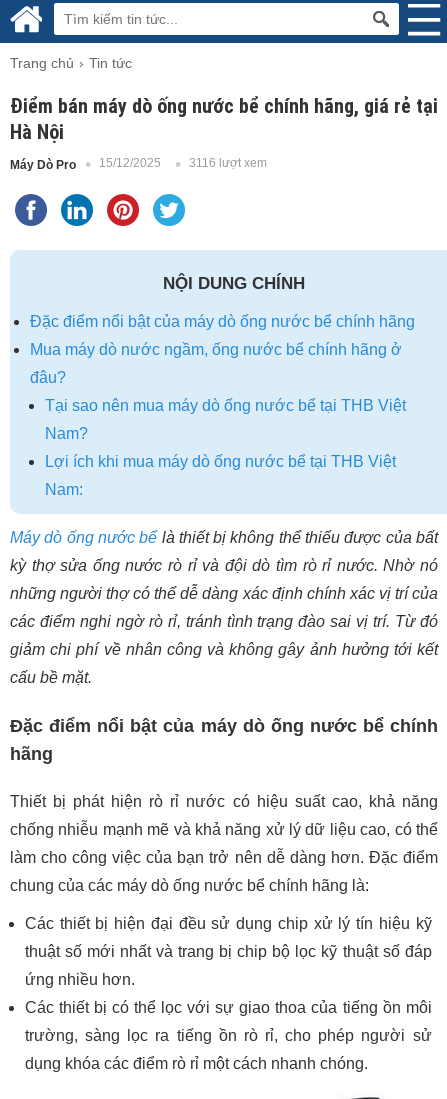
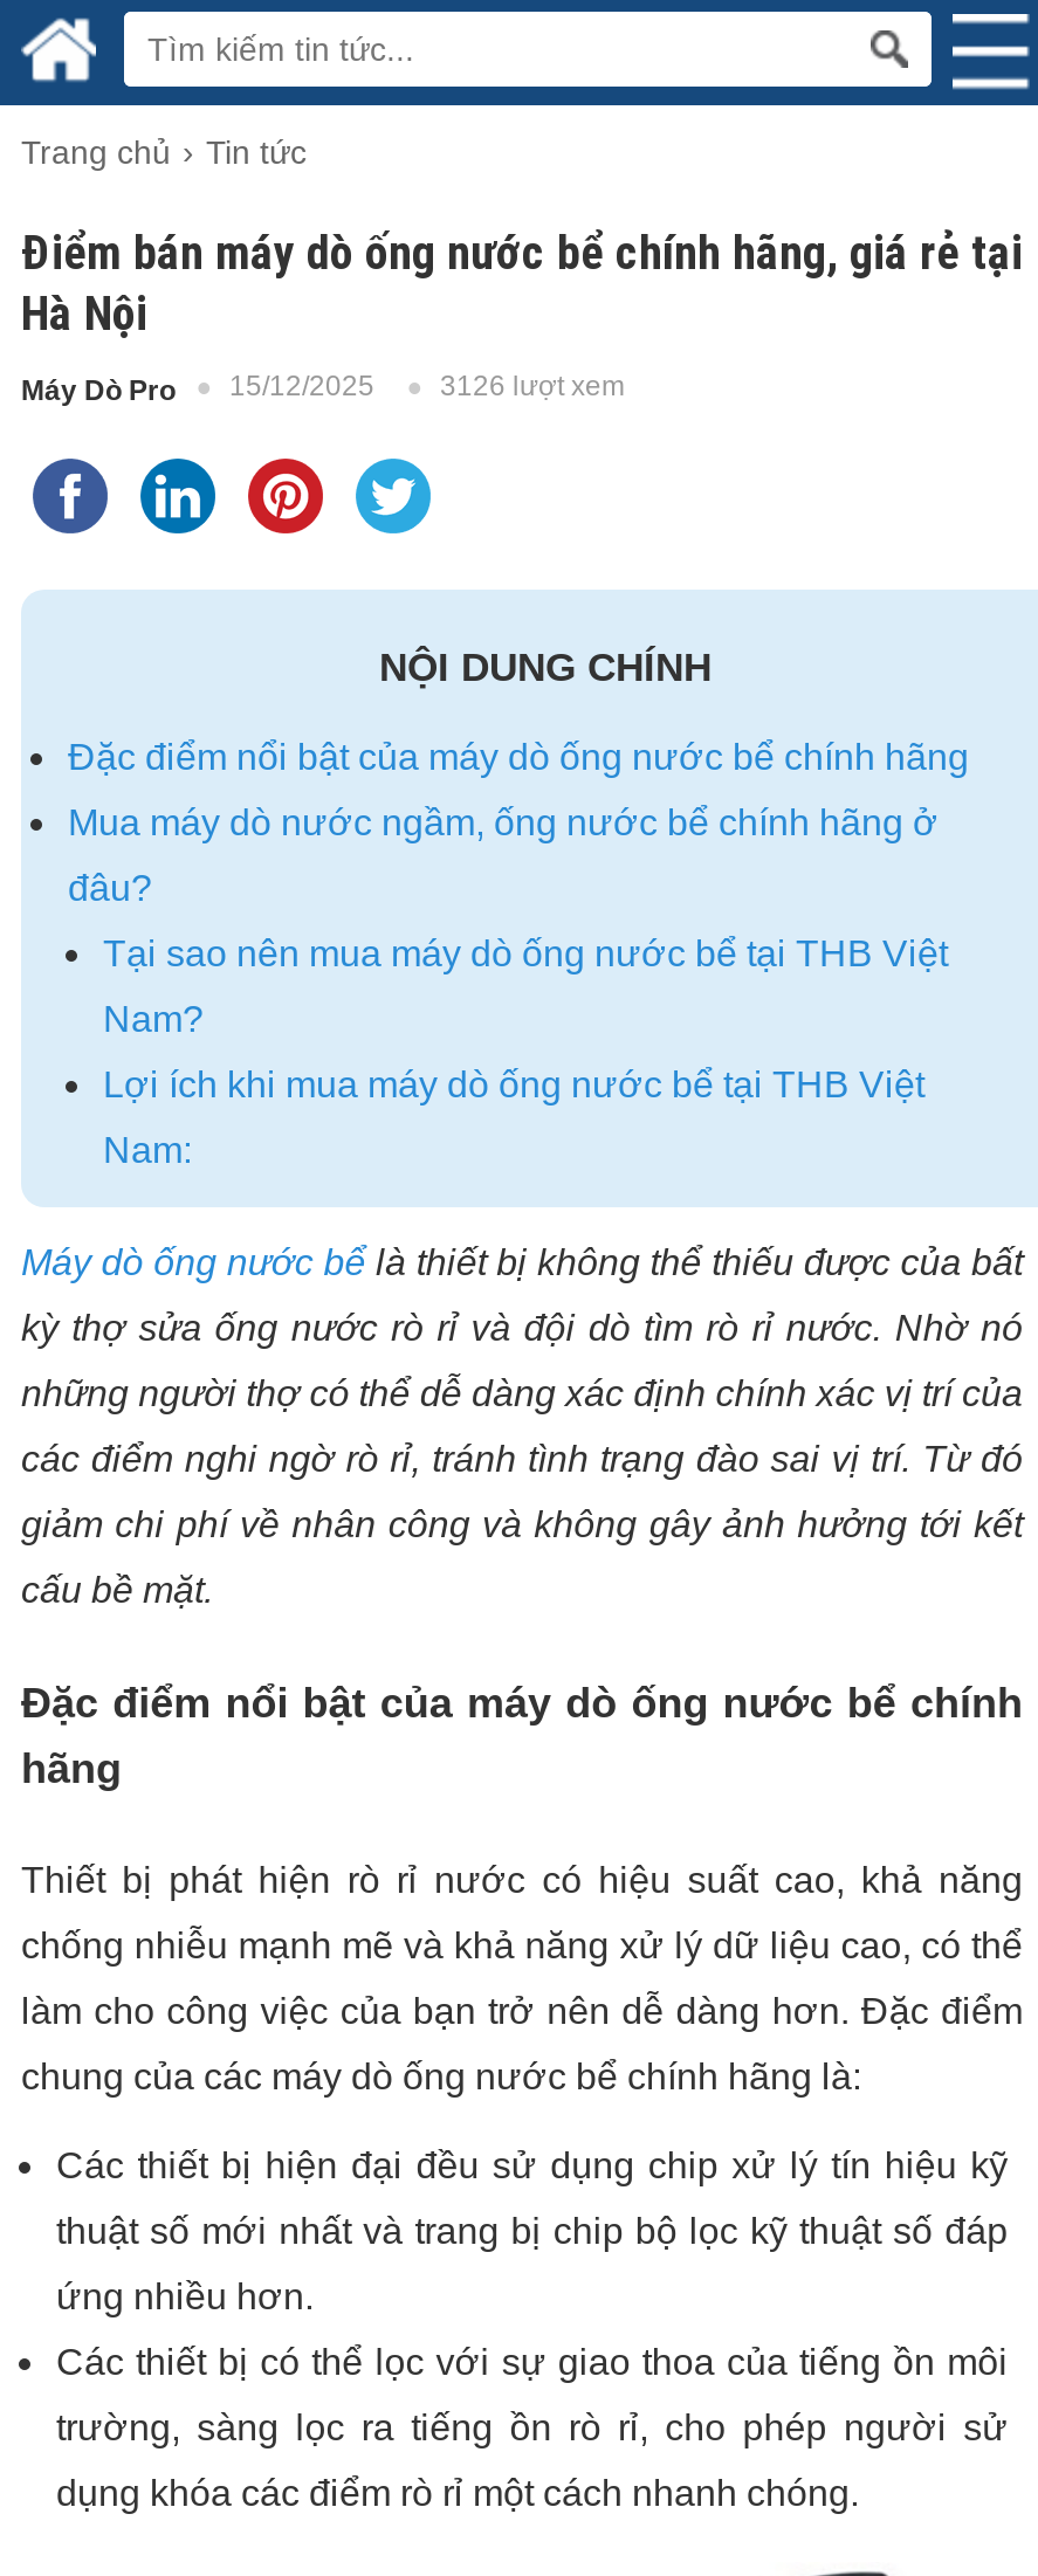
[10,156,267,172] Máy Dò Pro 15/12/2025 3116 lượt xem -> [21,370,625,407] Máy Dò Pro 15/12/2025 3126 lượt xem

